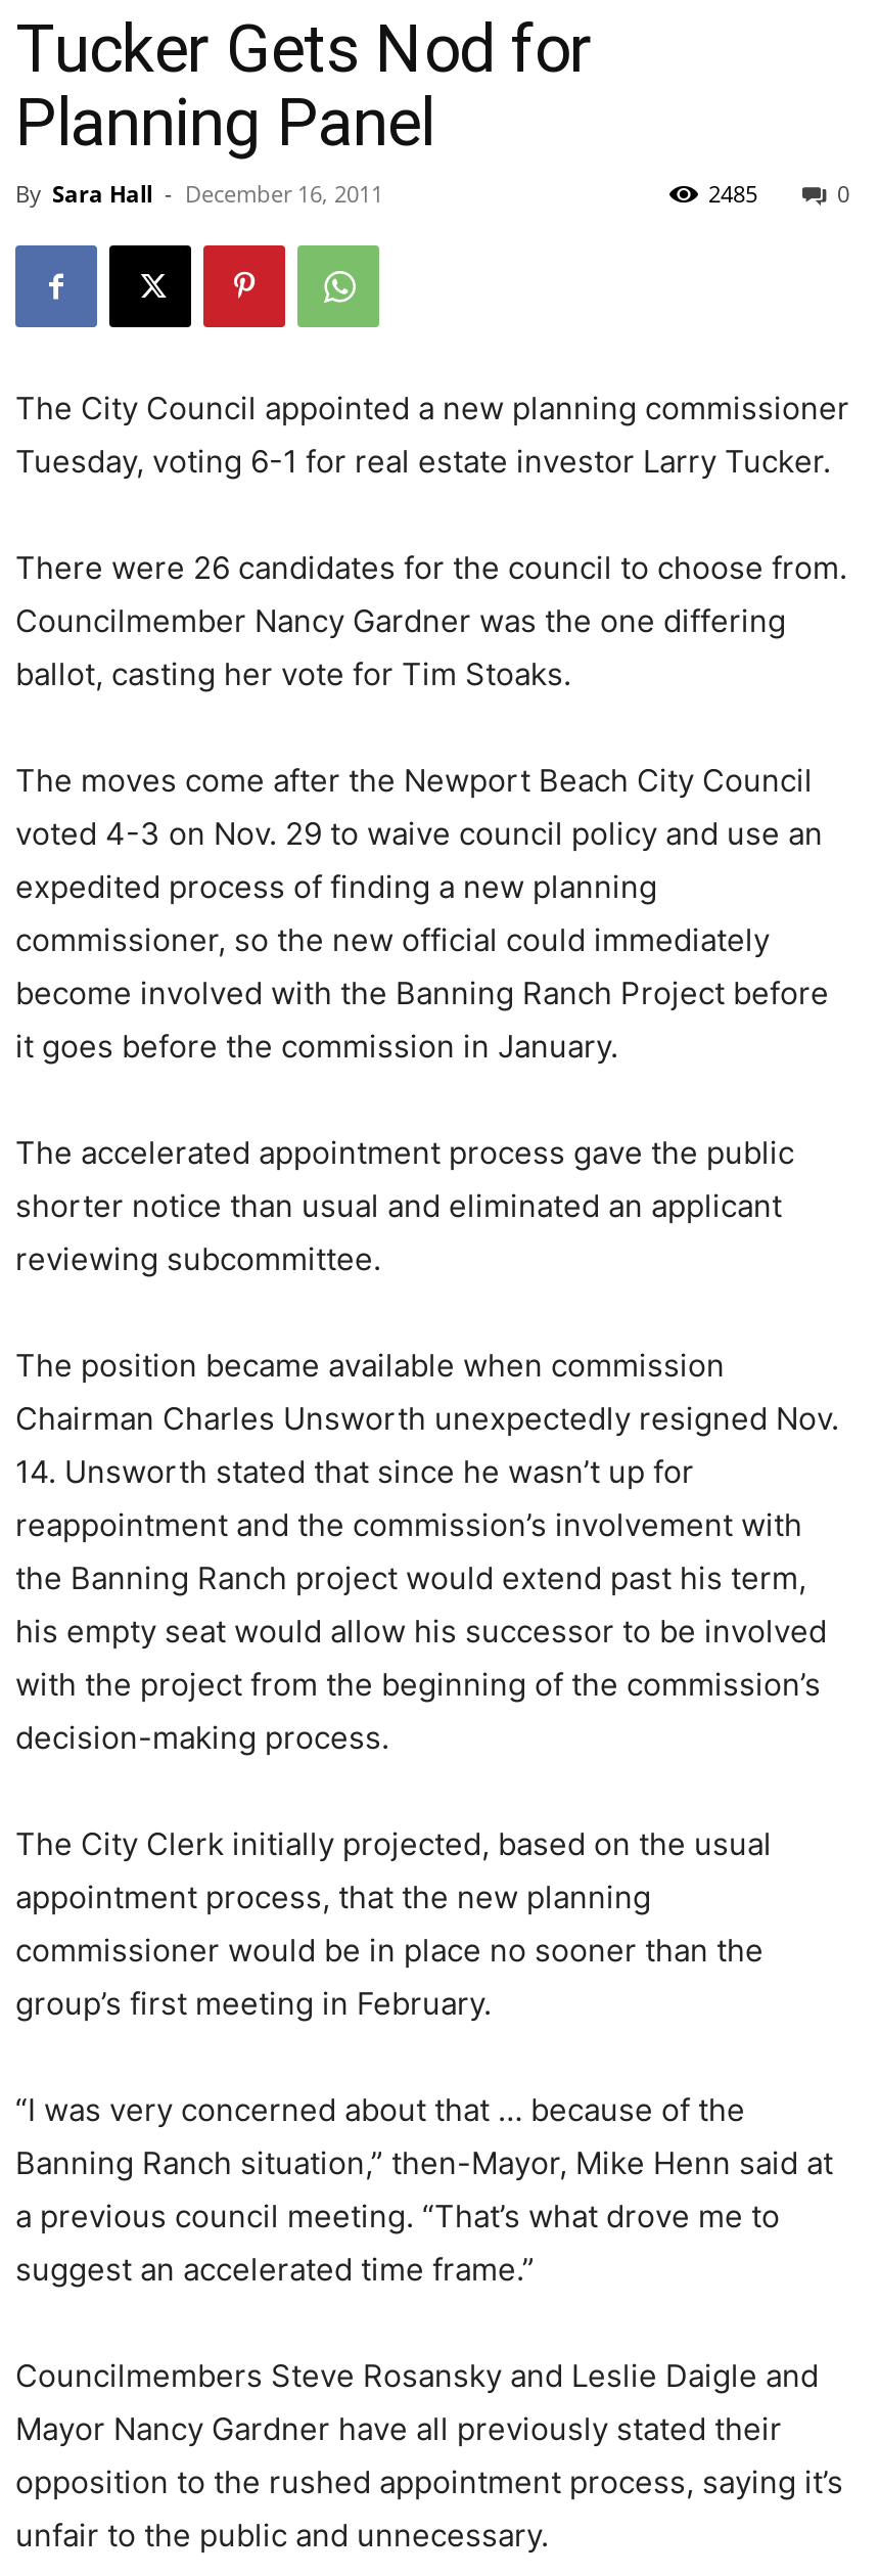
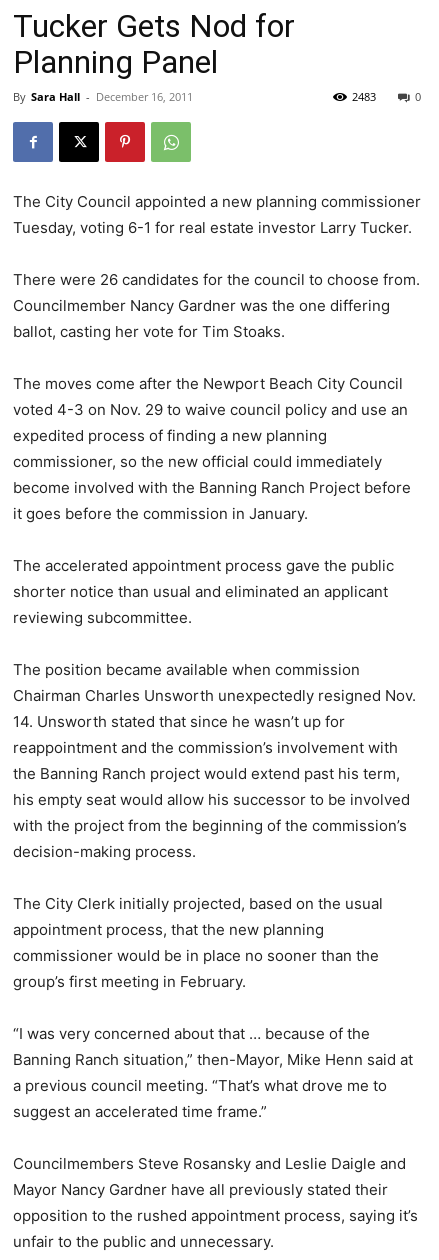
[708,178,757,209] 2485 -> [352,89,376,104] 2483

